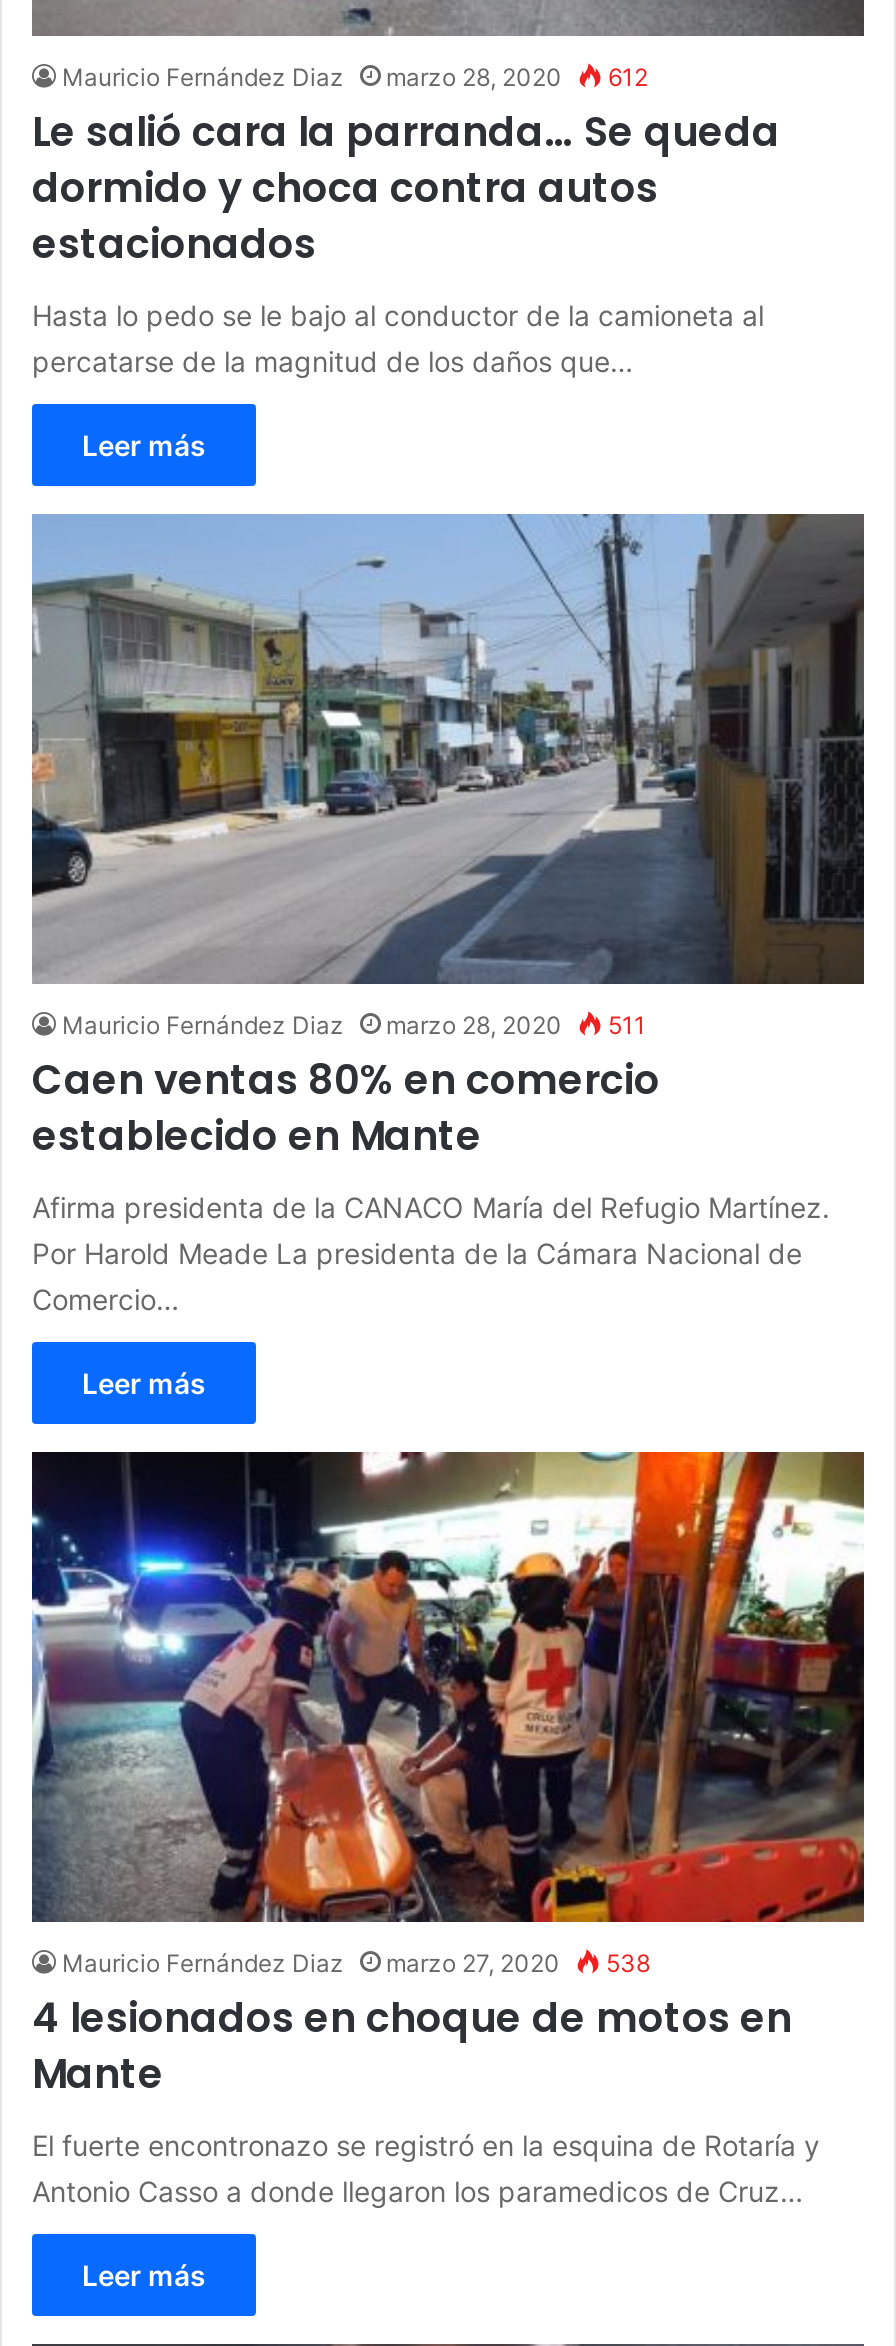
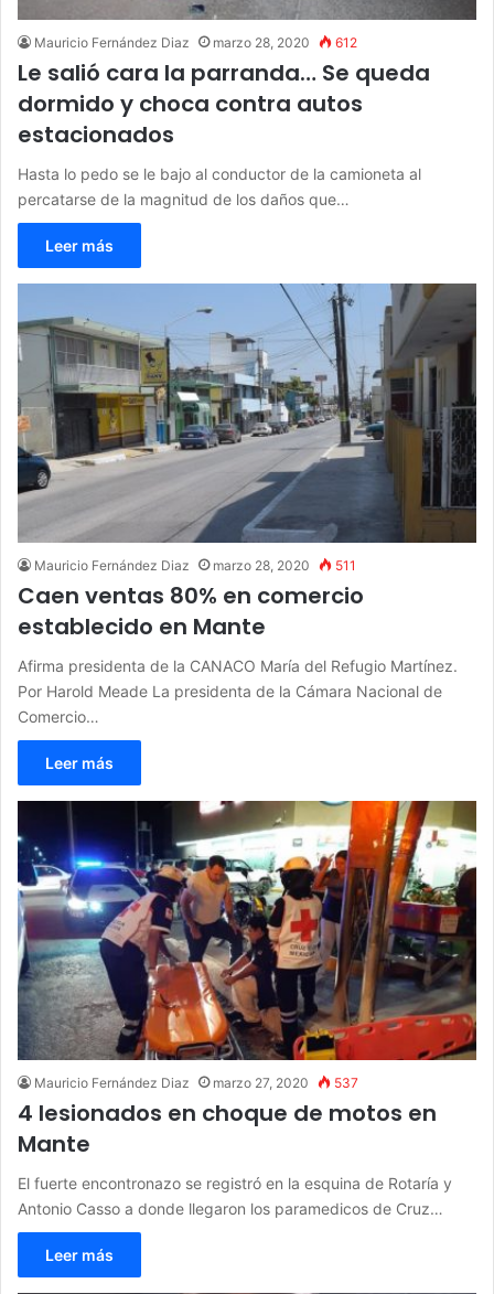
[62,1948,650,1978] Mauricio Fernández Diaz marzo 27, 2020 538 -> [34,1074,358,1091] Mauricio Fernández Diaz marzo 27, 2020 537

